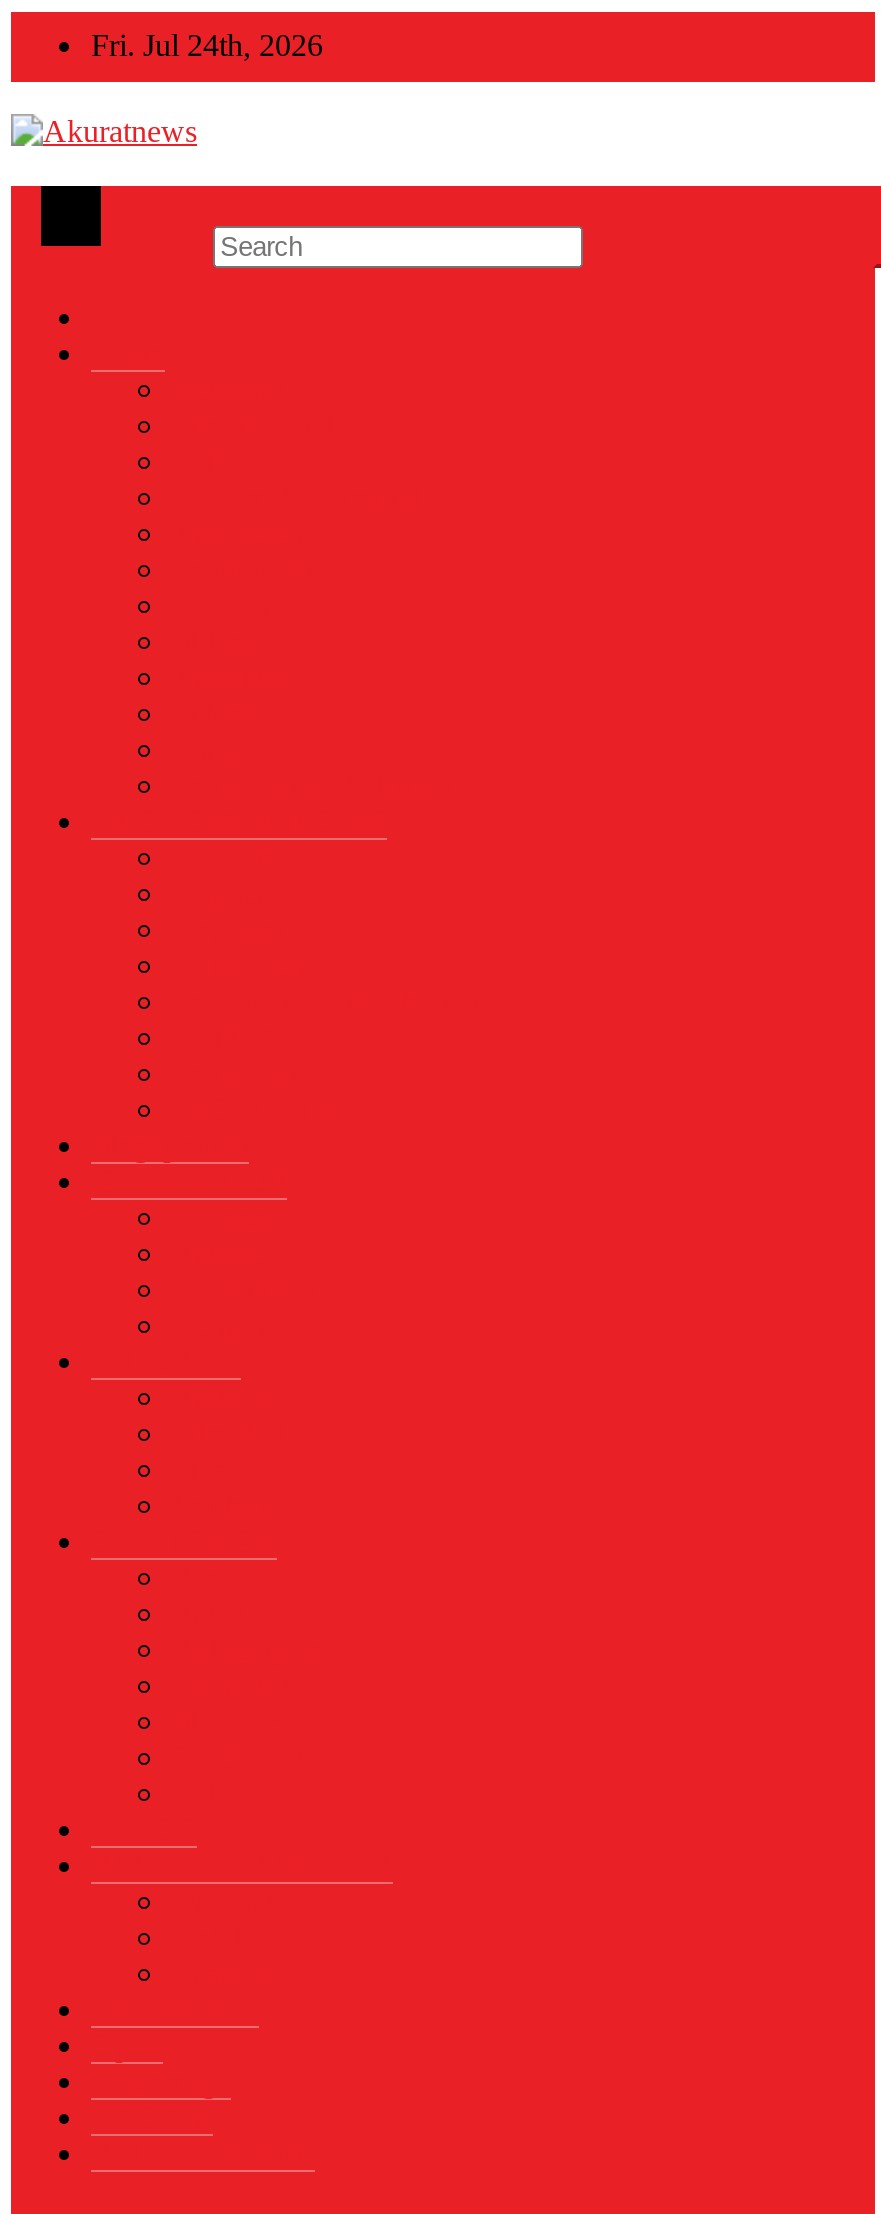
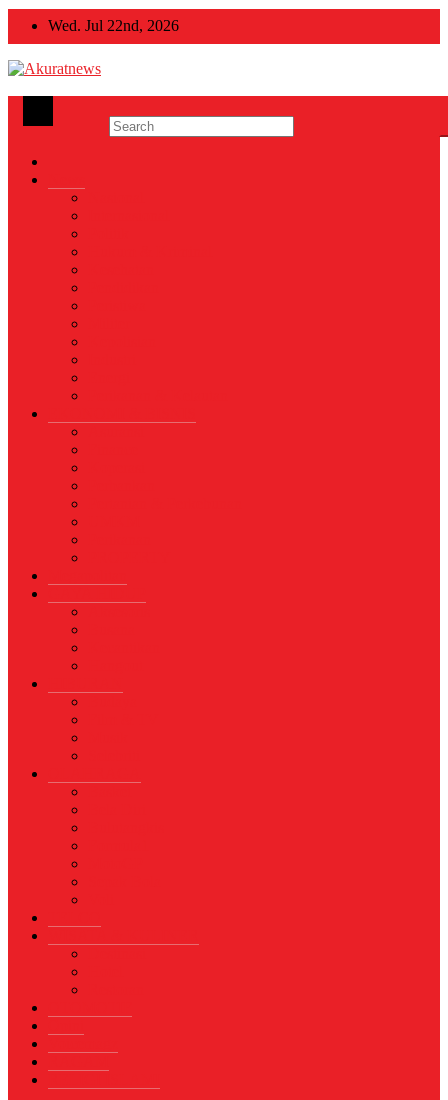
[91,28,323,62] Fri. Jul 24th, 2026 -> [48,17,179,34] Wed. Jul 22nd, 2026

